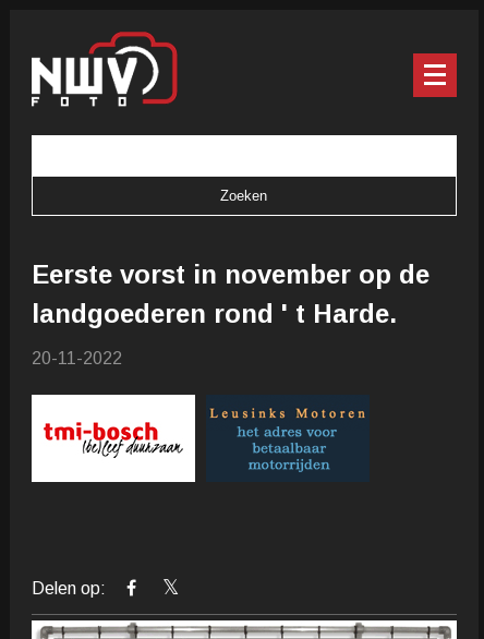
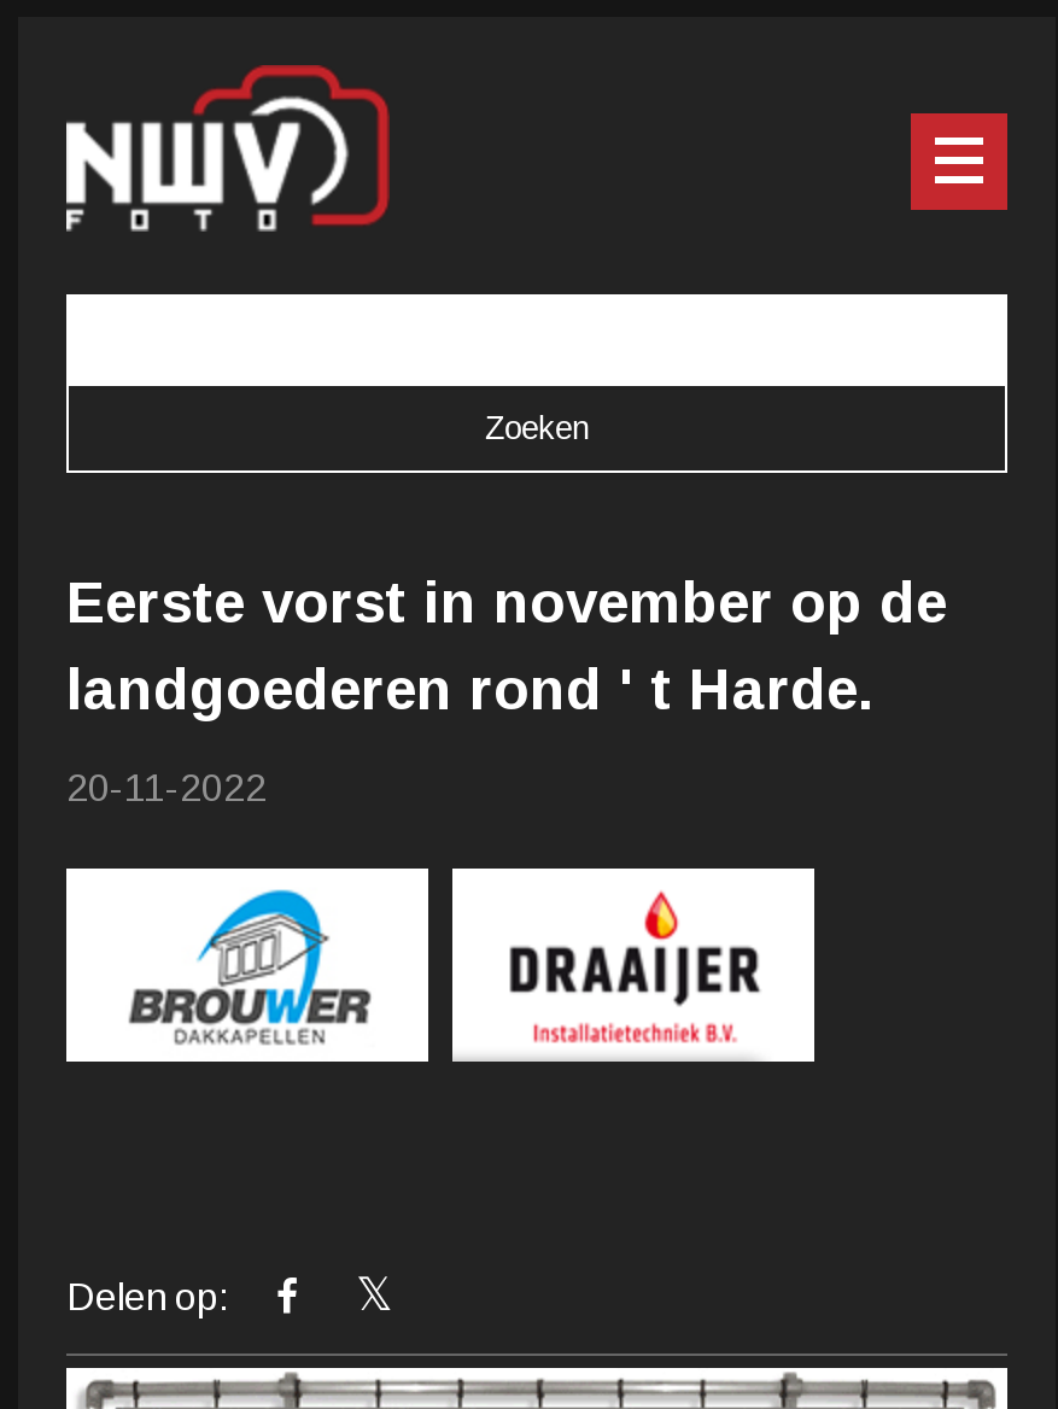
[206,395,370,482] [image] -> [450,866,817,1064] [image]
[43,405,183,473] [image] -> [93,888,399,1047] [image]

